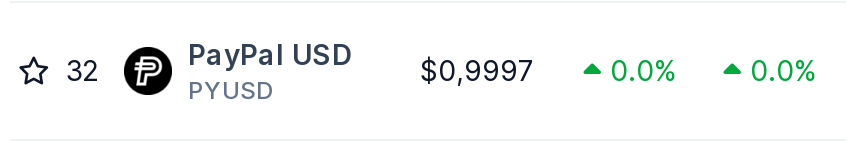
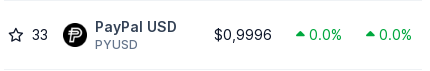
[66,52,98,86] 32 -> [32,26,48,43] 33
[420,52,536,86] $0,9997 -> [214,26,272,43] $0,9996

